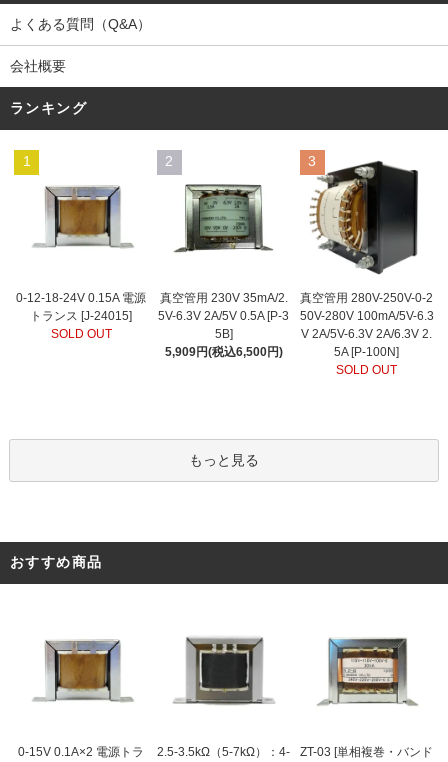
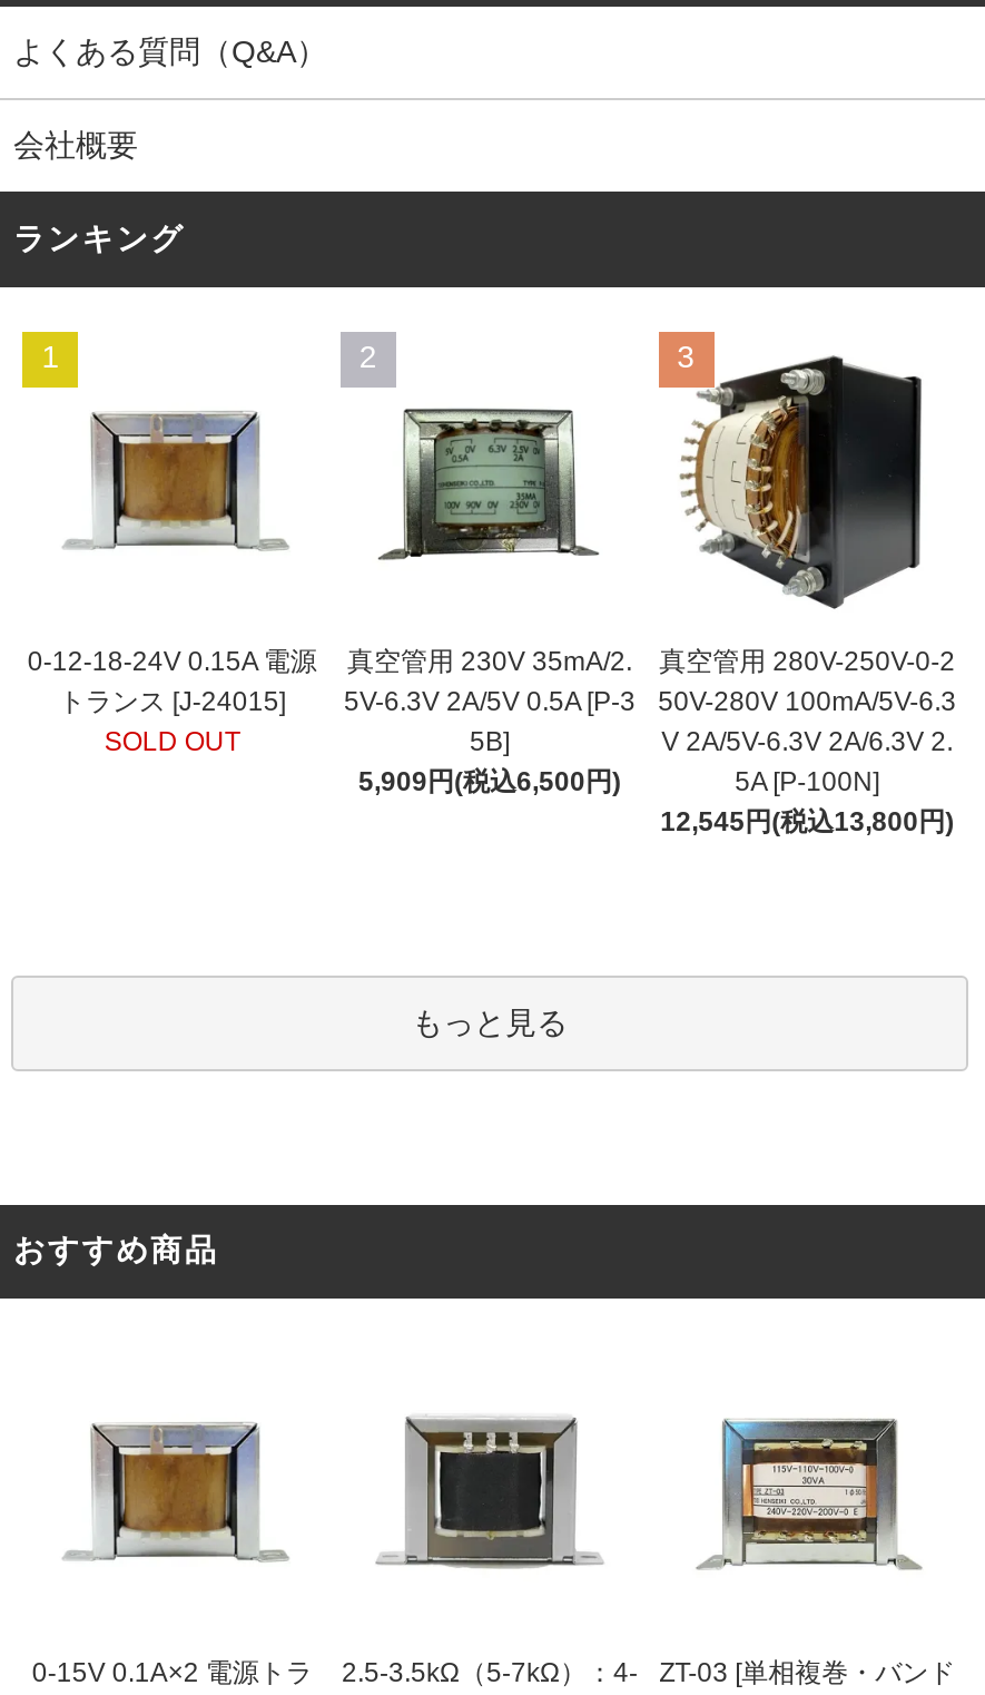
[336,363,397,377] SOLD OUT -> [660,807,954,838] 12,545円(税込13,800円)

